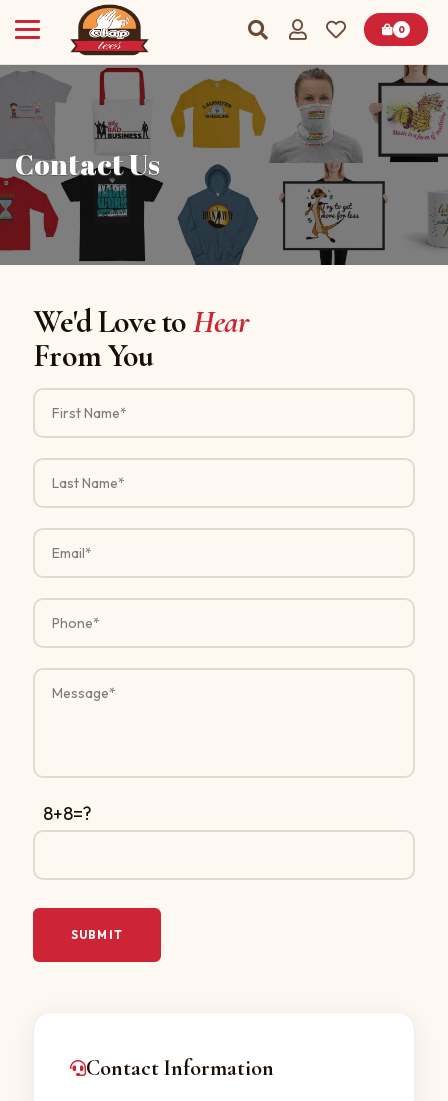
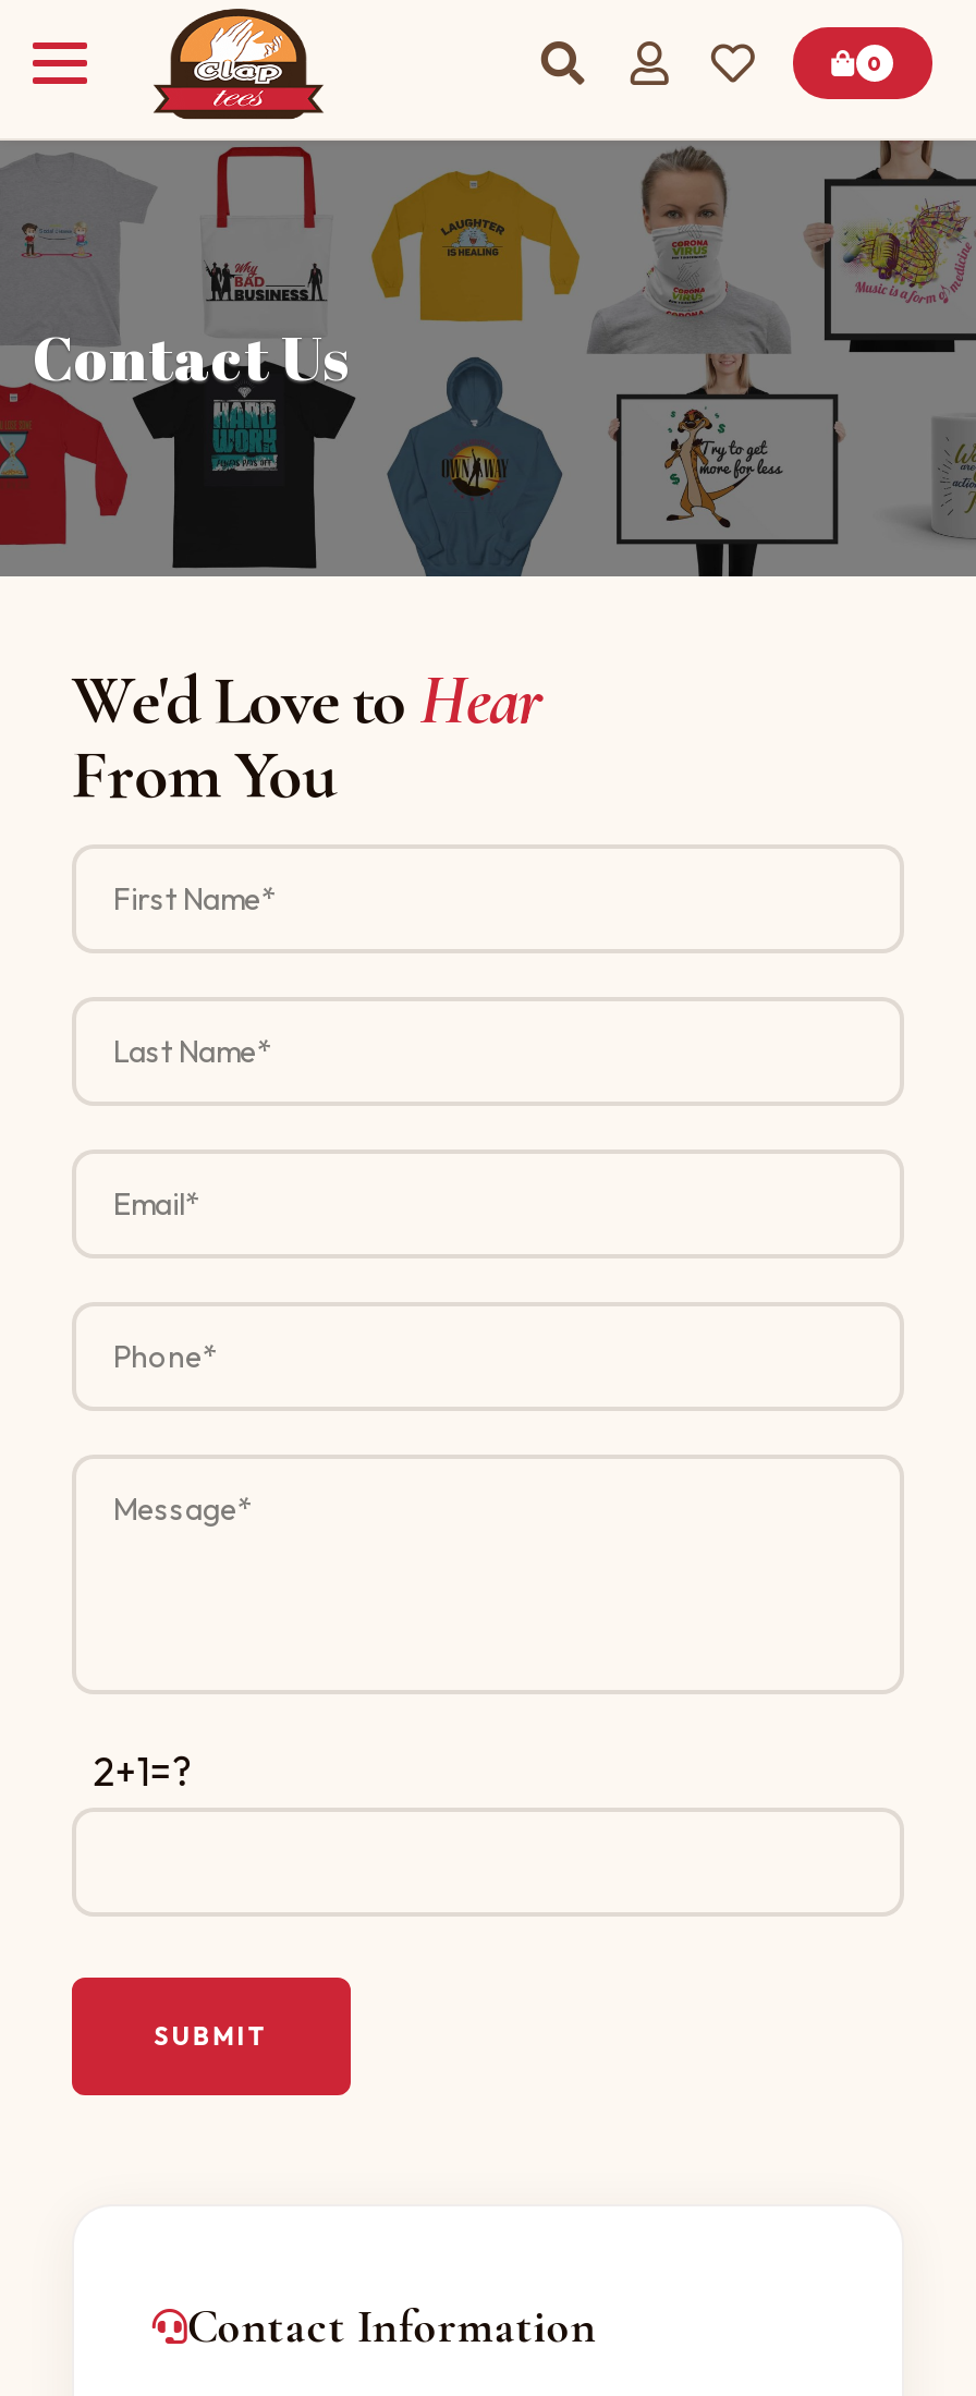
[43,802,92,825] 8+8=? -> [93,1746,191,1796] 2+1=?

